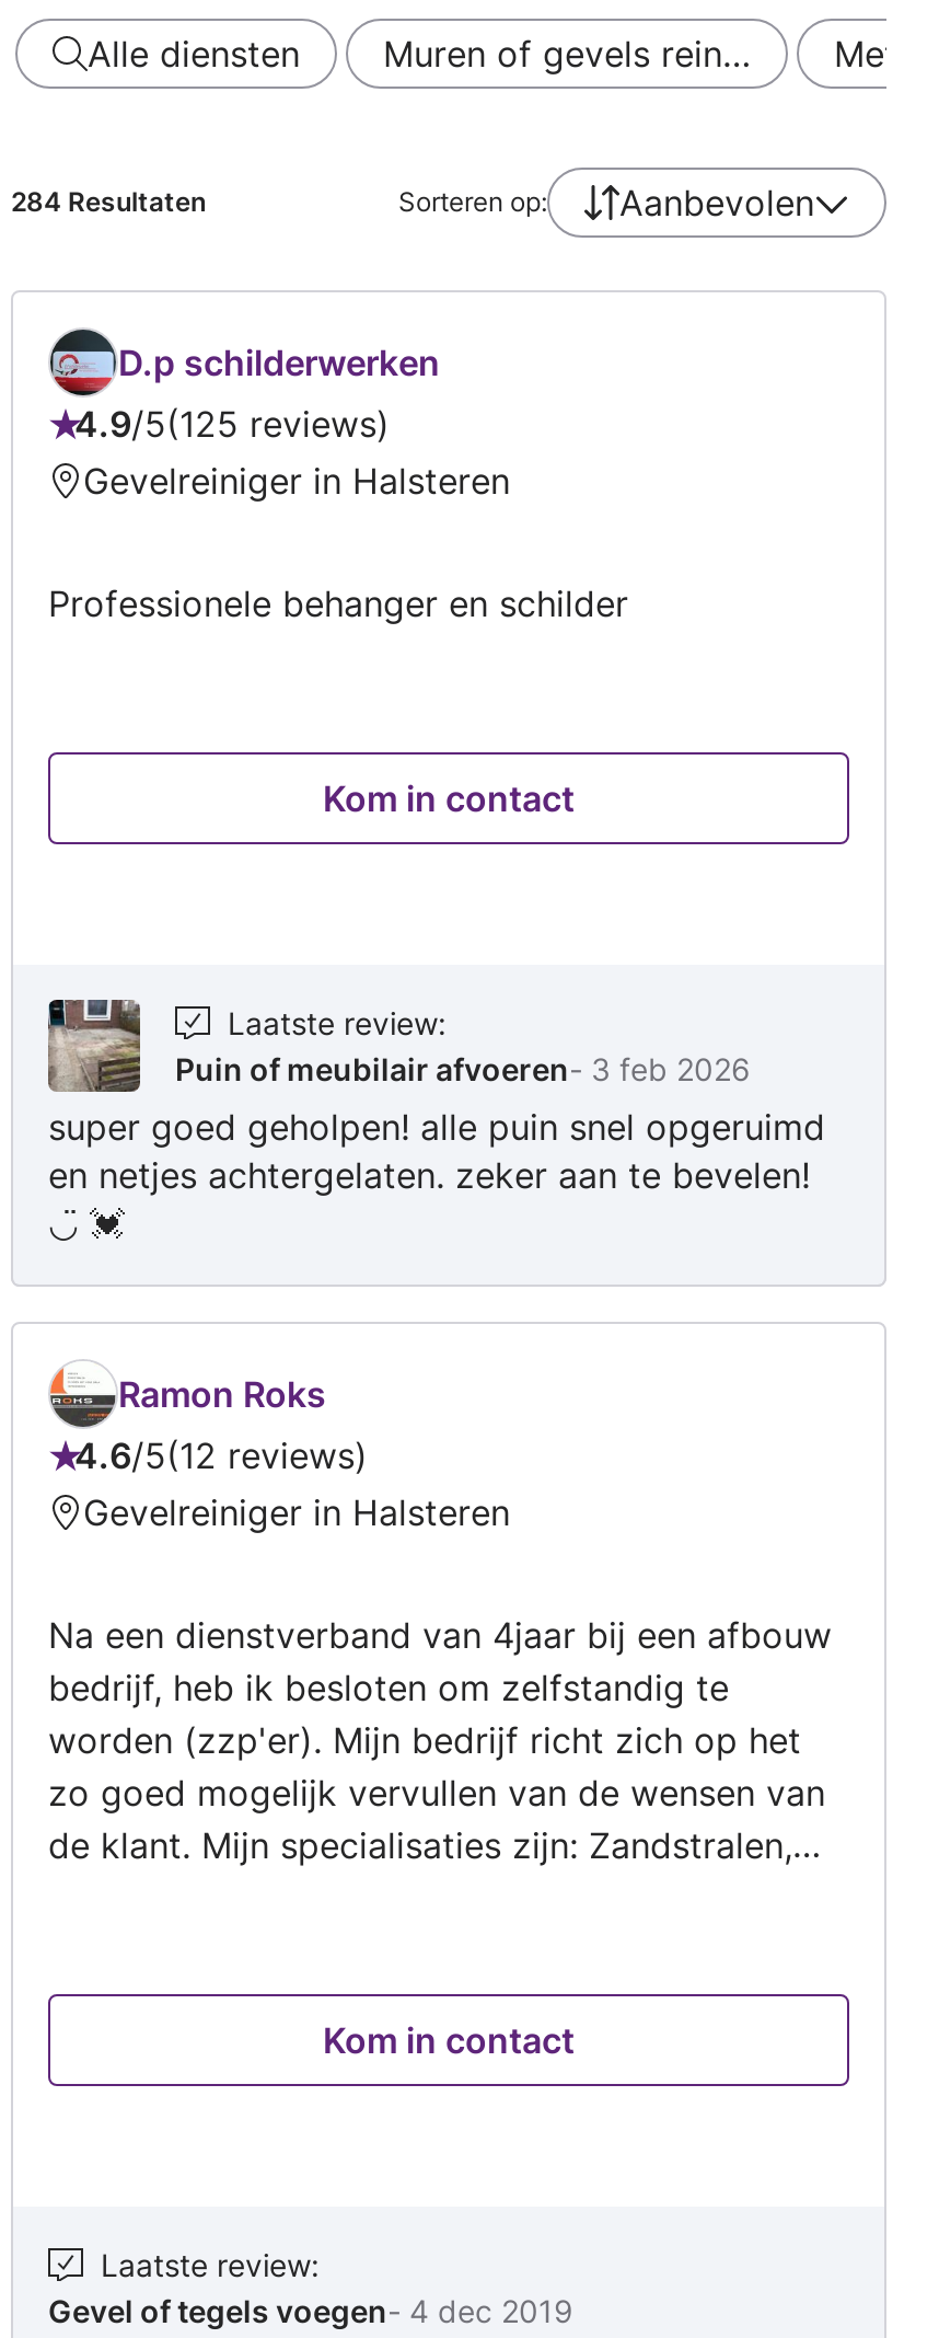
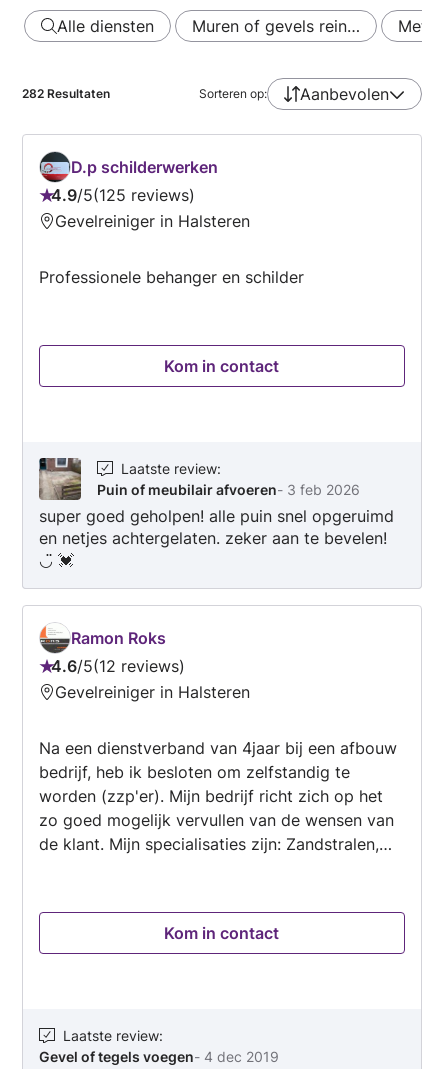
[11,185,206,218] 284 Resultaten -> [22,86,110,101] 282 Resultaten

